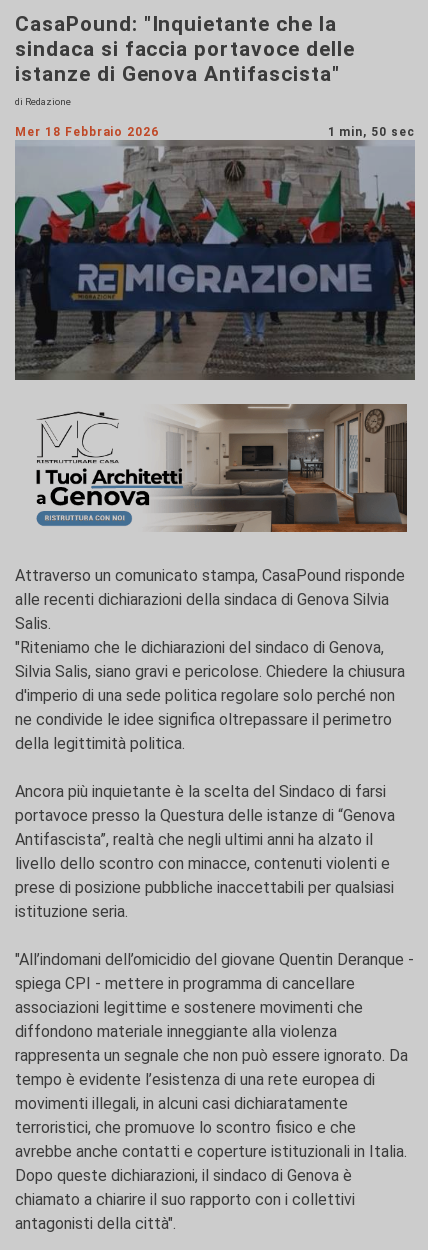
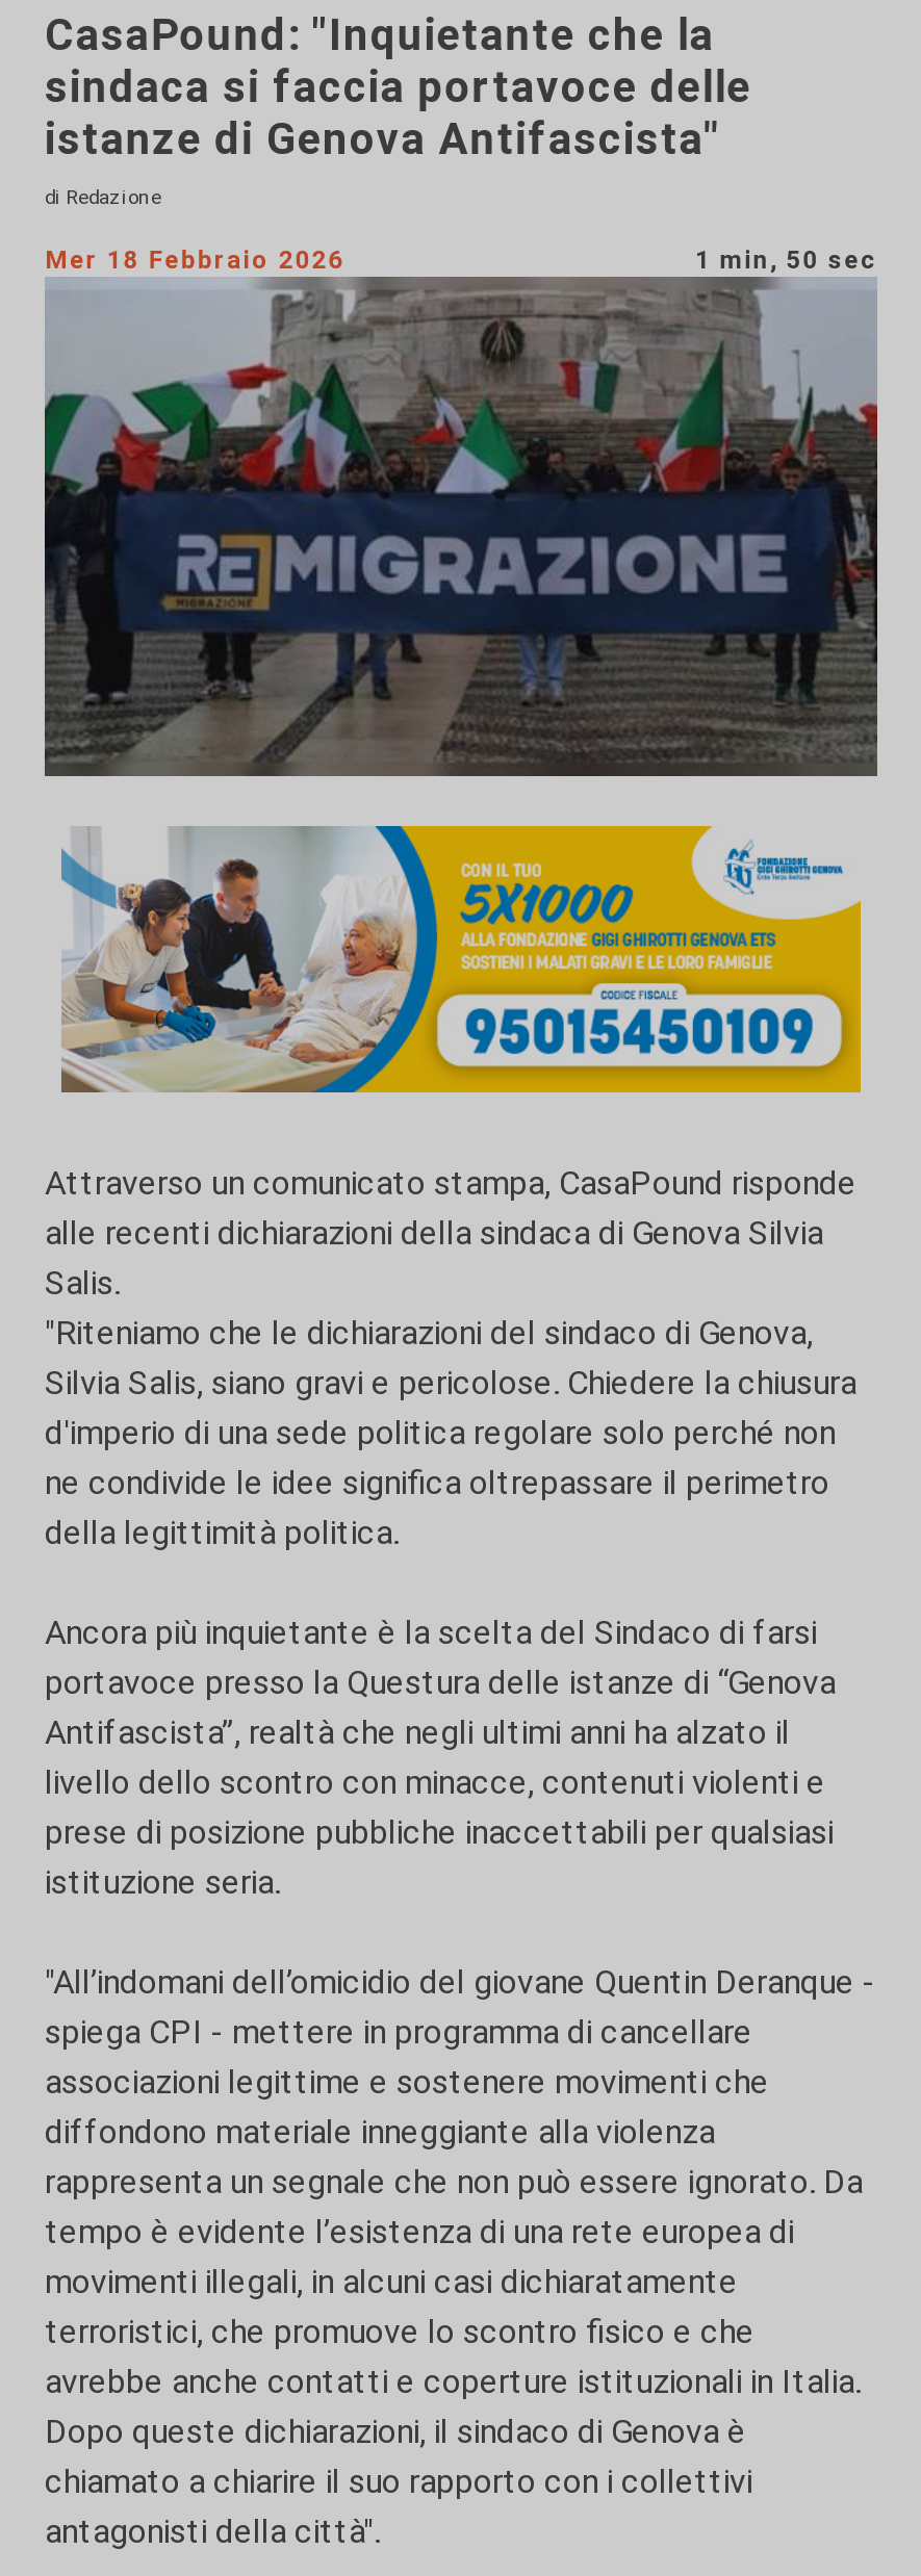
[23,403,408,533] [image] -> [59,824,863,1094] [image]

